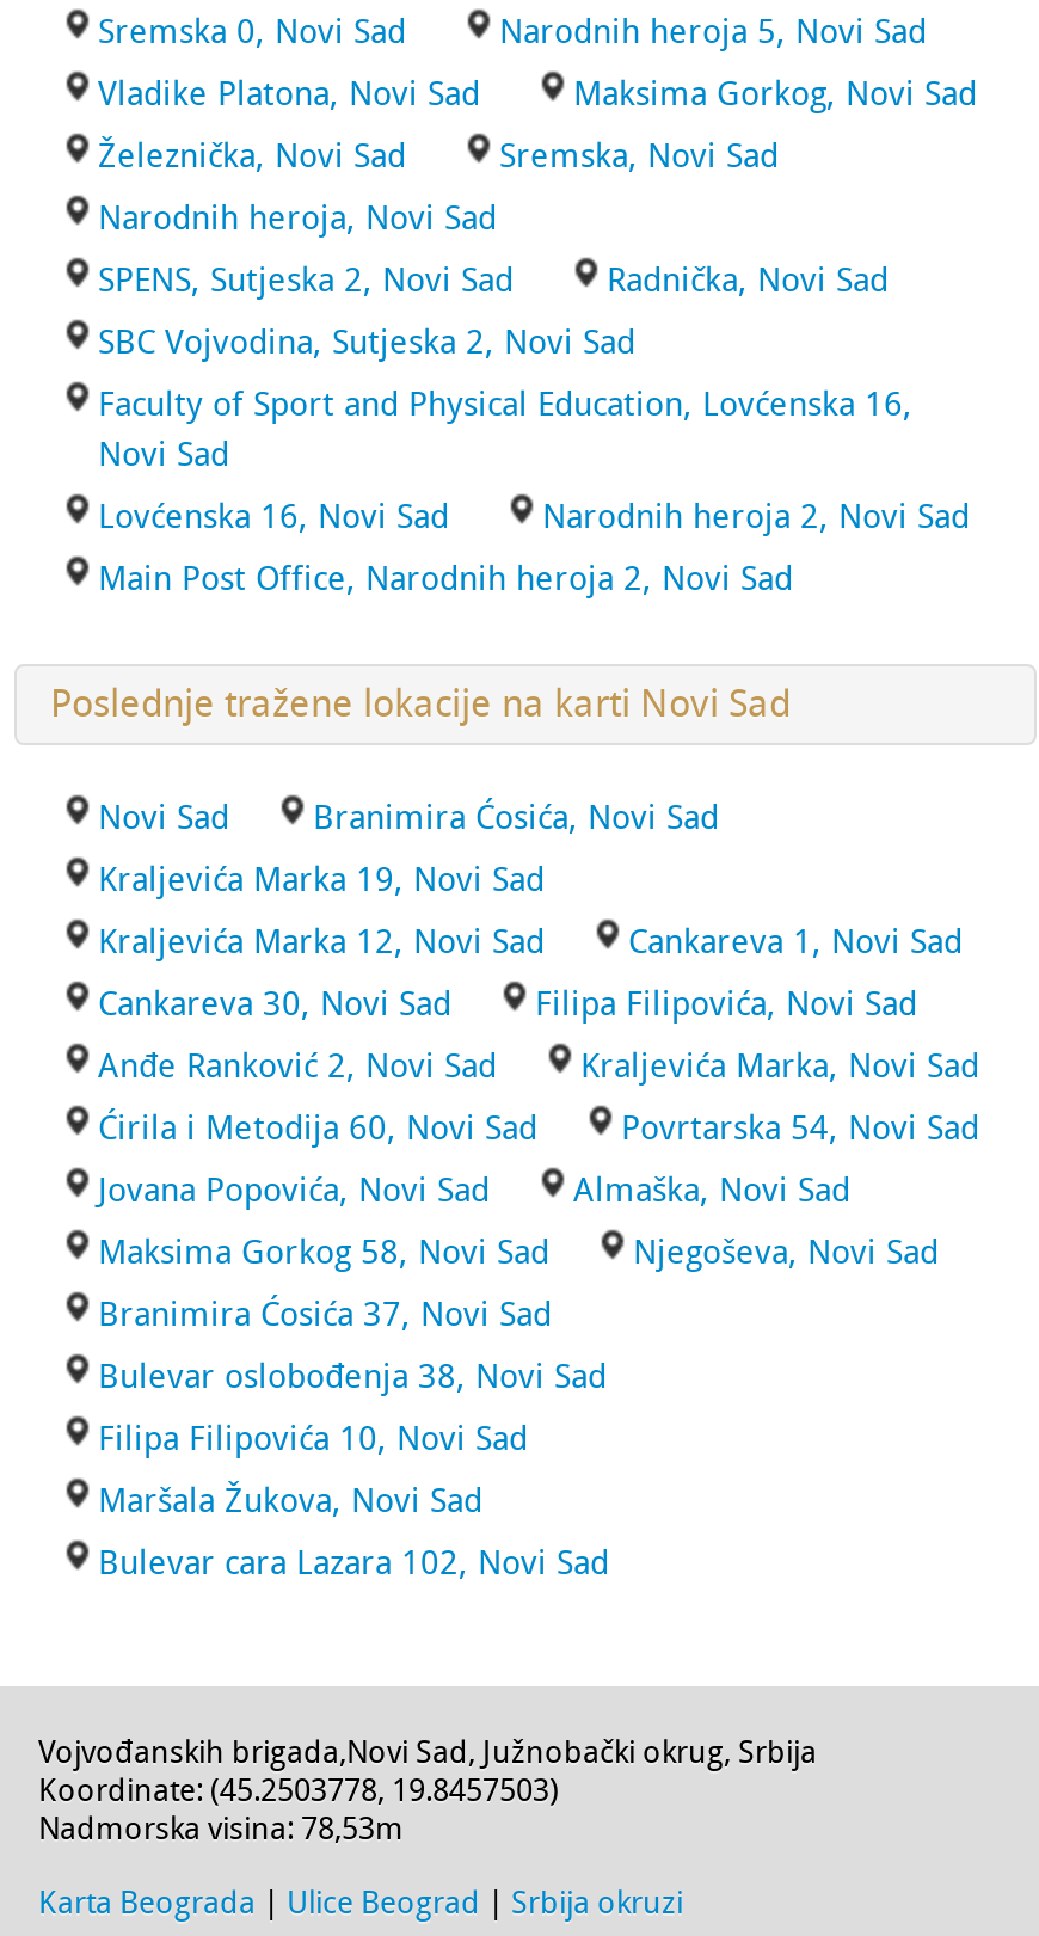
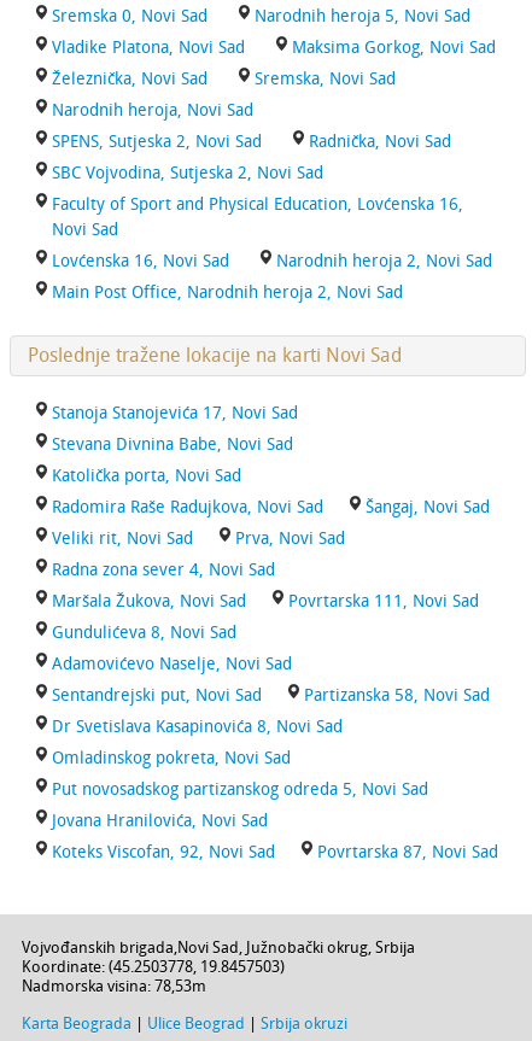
[98,798,979,1459] Novi Sad | Branimira Ćosića, Novi Sad | Kraljevića Marka 19, Novi Sad | Kraljevića Marka 12, Novi Sad | Cankareva 1, Novi Sad | Cankareva 30, Novi Sad | Filipa Filipovića, Novi Sad | Anđe Ranković 2, Novi Sad | Kraljevića Marka, Novi Sad | Ćirila i Metodija 60, Novi Sad | Povrtarska 54, Novi Sad | Jovana Popovića, Novi Sad | Almaška, Novi Sad | Maksima Gorkog 58, Novi Sad | Njegoševa, Novi Sad | Branimira Ćosića 37, Novi Sad | Bulevar oslobođenja 38, Novi Sad | Filipa Filipovića 10, Novi Sad -> [52,403,490,580] Stanoja Stanojevića 17, Novi Sad | Stevana Divnina Babe, Novi Sad | Katolička porta, Novi Sad | Radomira Raše Radujkova, Novi Sad | Šangaj, Novi Sad | Veliki rit, Novi Sad | Prva, Novi Sad | Radna zona sever 4, Novi Sad
moved [98,1481,482,1522] -> [52,591,246,612]: Maršala Žukova, Novi Sad
[98,1543,609,1584] Bulevar cara Lazara 102, Novi Sad -> [52,591,498,862] Povrtarska 111, Novi Sad | Gundulićeva 8, Novi Sad | Adamovićevo Naselje, Novi Sad | Sentandrejski put, Novi Sad | Partizanska 58, Novi Sad | Dr Svetislava Kasapinovića 8, Novi Sad | Omladinskog pokreta, Novi Sad | Put novosadskog partizanskog odreda 5, Novi Sad | Jovana Hranilovića, Novi Sad | Koteks Viscofan, 92, Novi Sad | Povrtarska 87, Novi Sad

